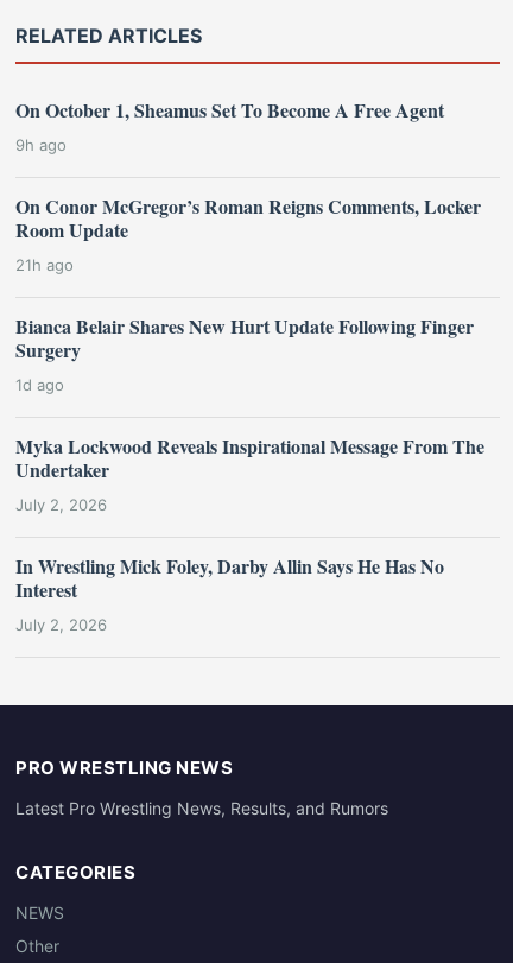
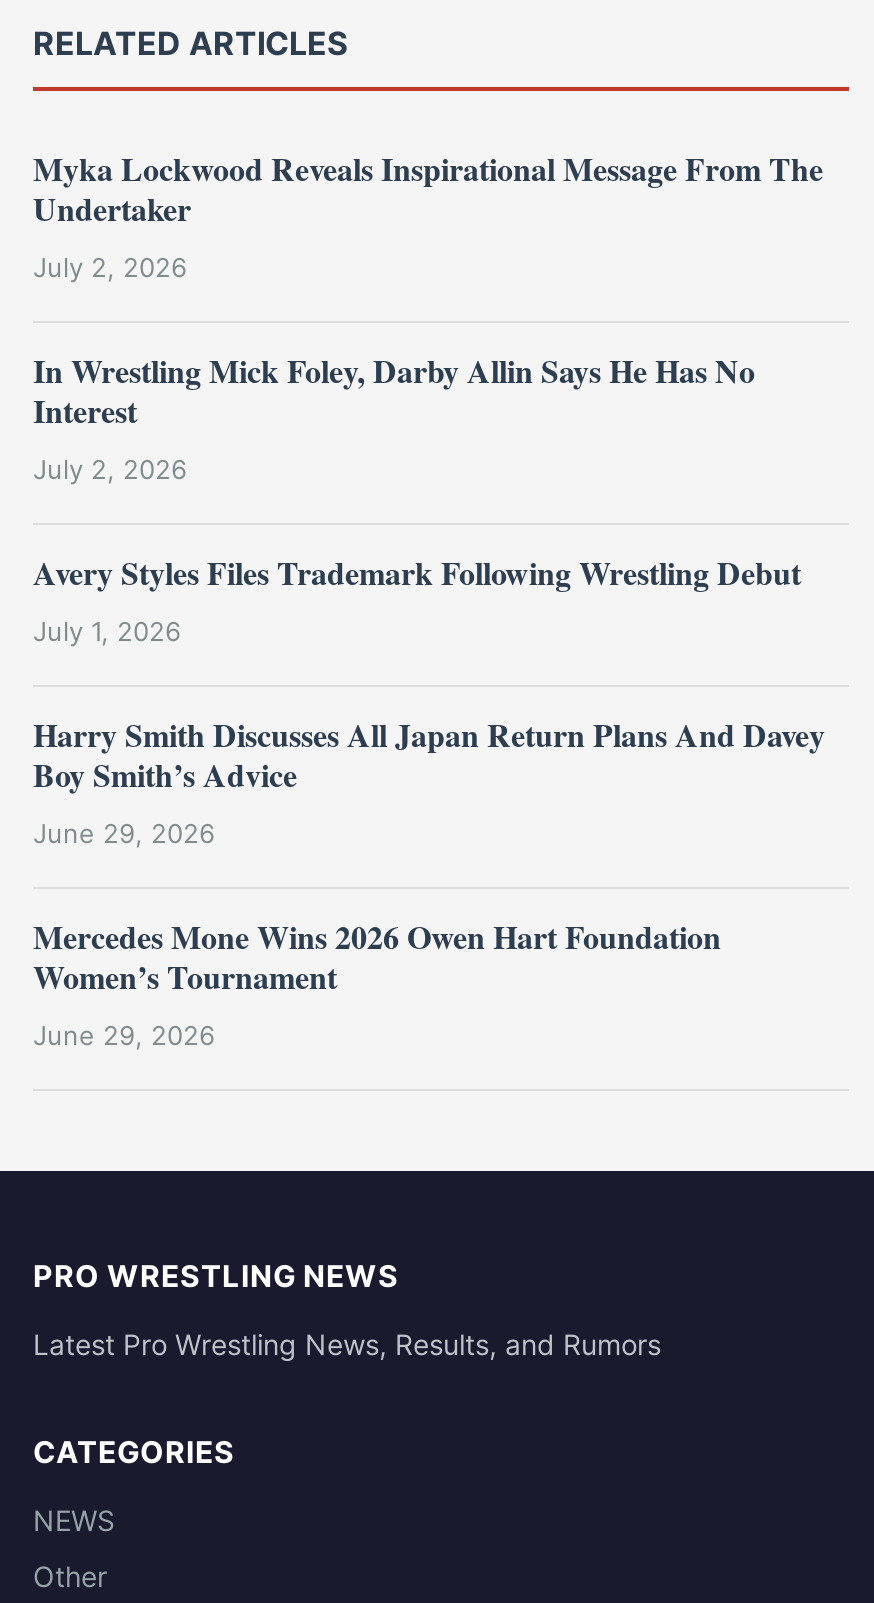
[15,96,481,394] On October 1, Sheamus Set To Become A Free Agent | 9h ago | On Conor McGregor’s Roman Reigns Comments, Locker | Room Update | 21h ago | Bianca Belair Shares New Hurt Update Following Finger | Surgery | 1d ago -> none
moved [15,432,484,634] -> [33,145,823,485]: Myka Lockwood Reveals Inspirational Message From The | Undertaker | July 2, 2026 | In Wrestling Mick Foley, Darby Allin Says He Has No | Interest | July 2, 2026
none -> [33,549,825,1051] Avery Styles Files Trademark Following Wrestling Debut | July 1, 2026 | Harry Smith Discusses All Japan Return Plans And Davey | Boy Smith’s Advice | June 29, 2026 | Mercedes Mone Wins 2026 Owen Hart Foundation | Women’s Tournament | June 29, 2026

